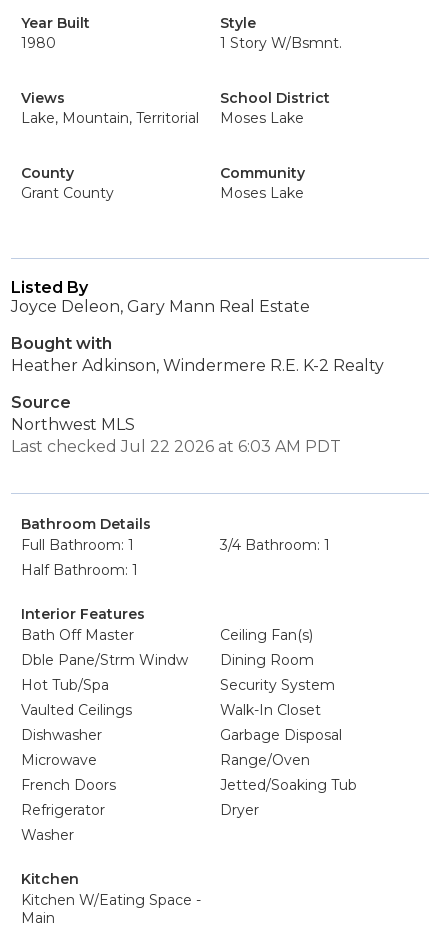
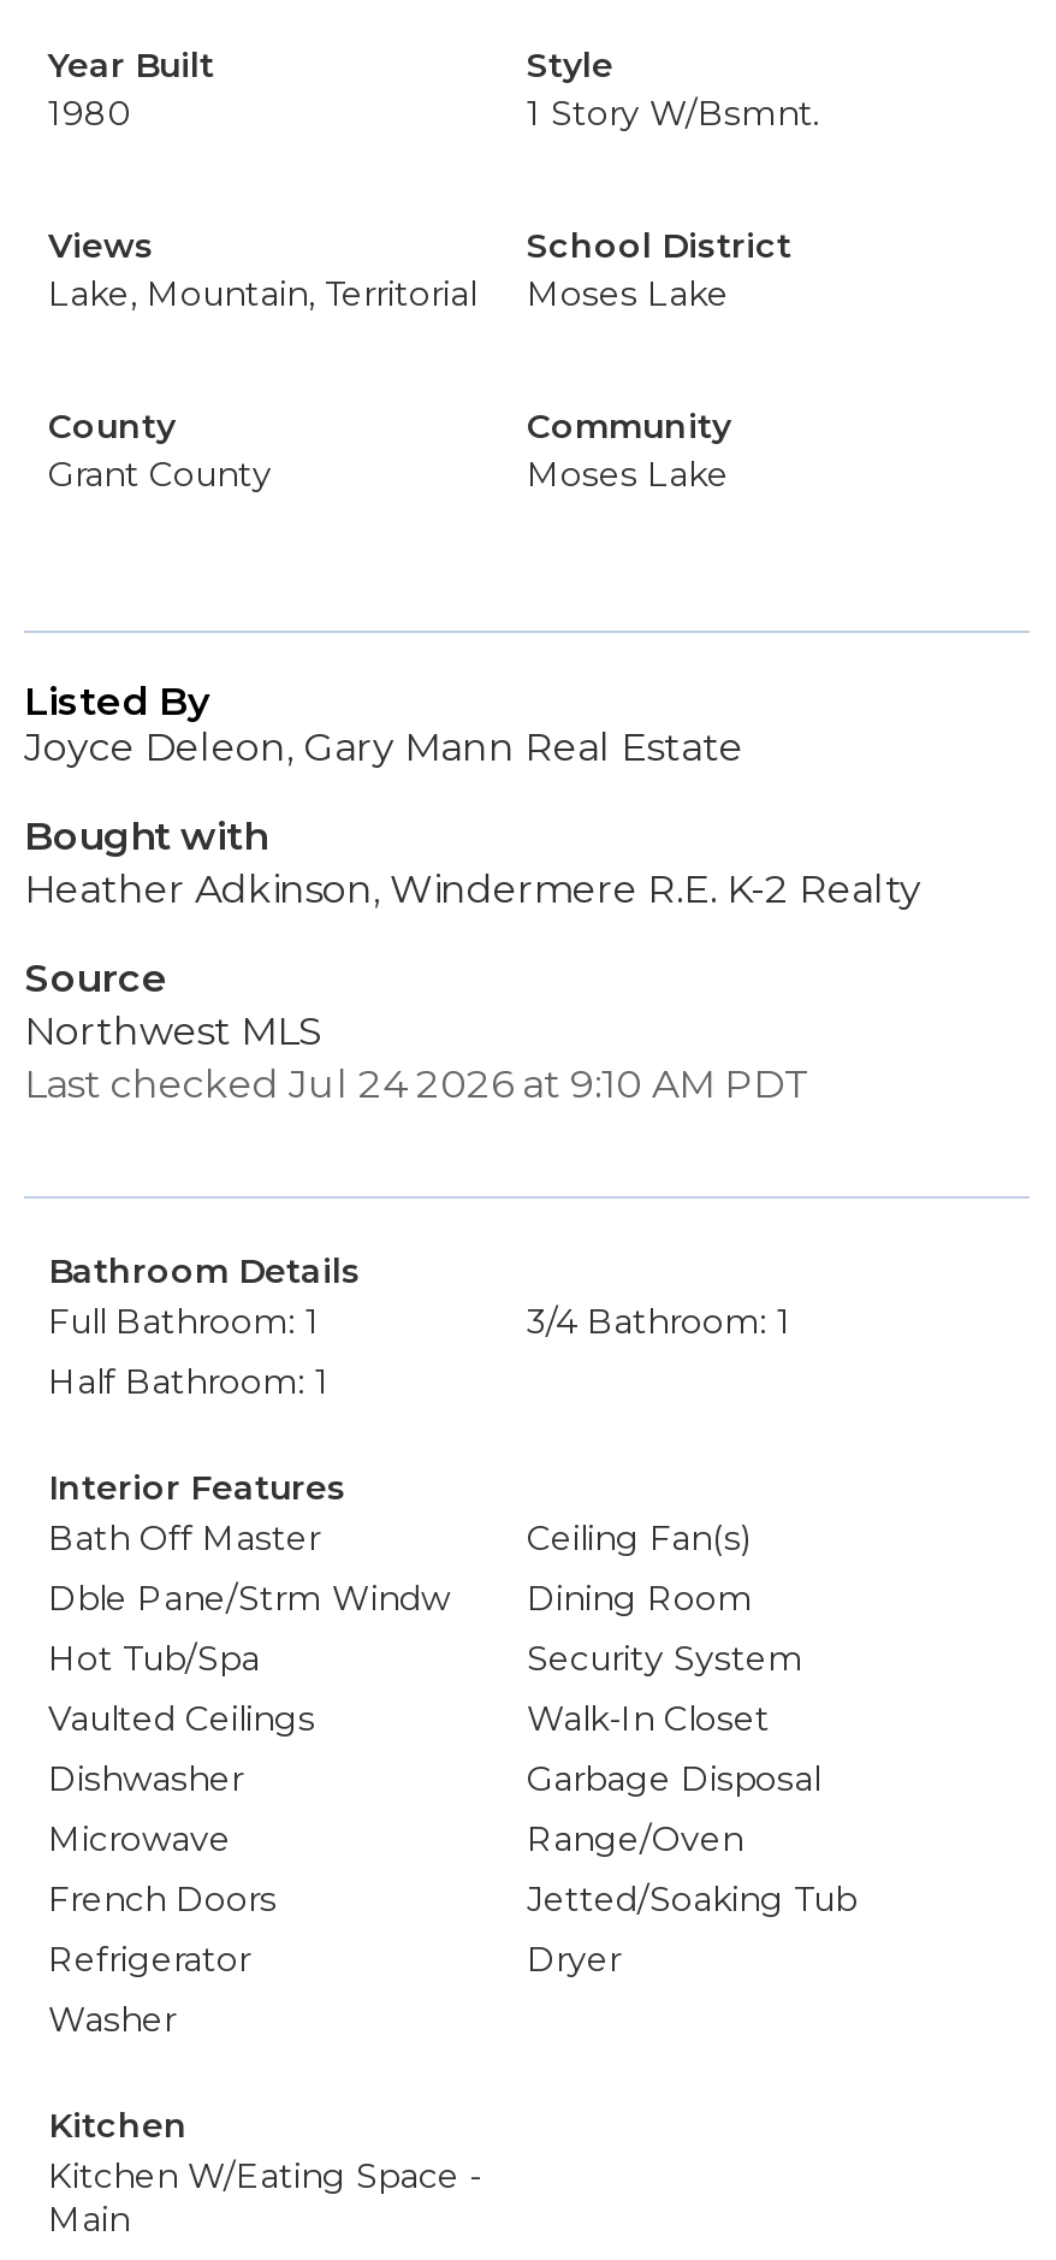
[11,437,341,456] Last checked Jul 22 2026 at 6:03 AM PDT -> [24,1061,811,1107] Last checked Jul 24 2026 at 9:10 AM PDT

